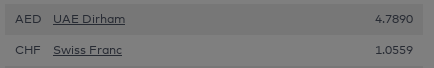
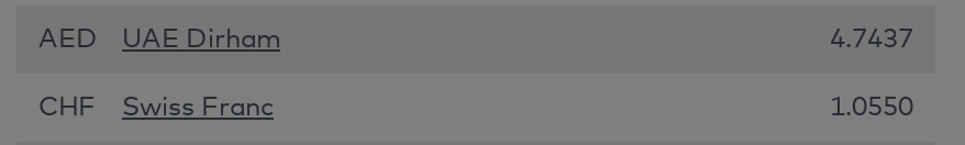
[375,12,413,26] 4.7890 -> [830,23,913,54] 4.7437
[375,43,413,57] 1.0559 -> [830,91,913,122] 1.0550

